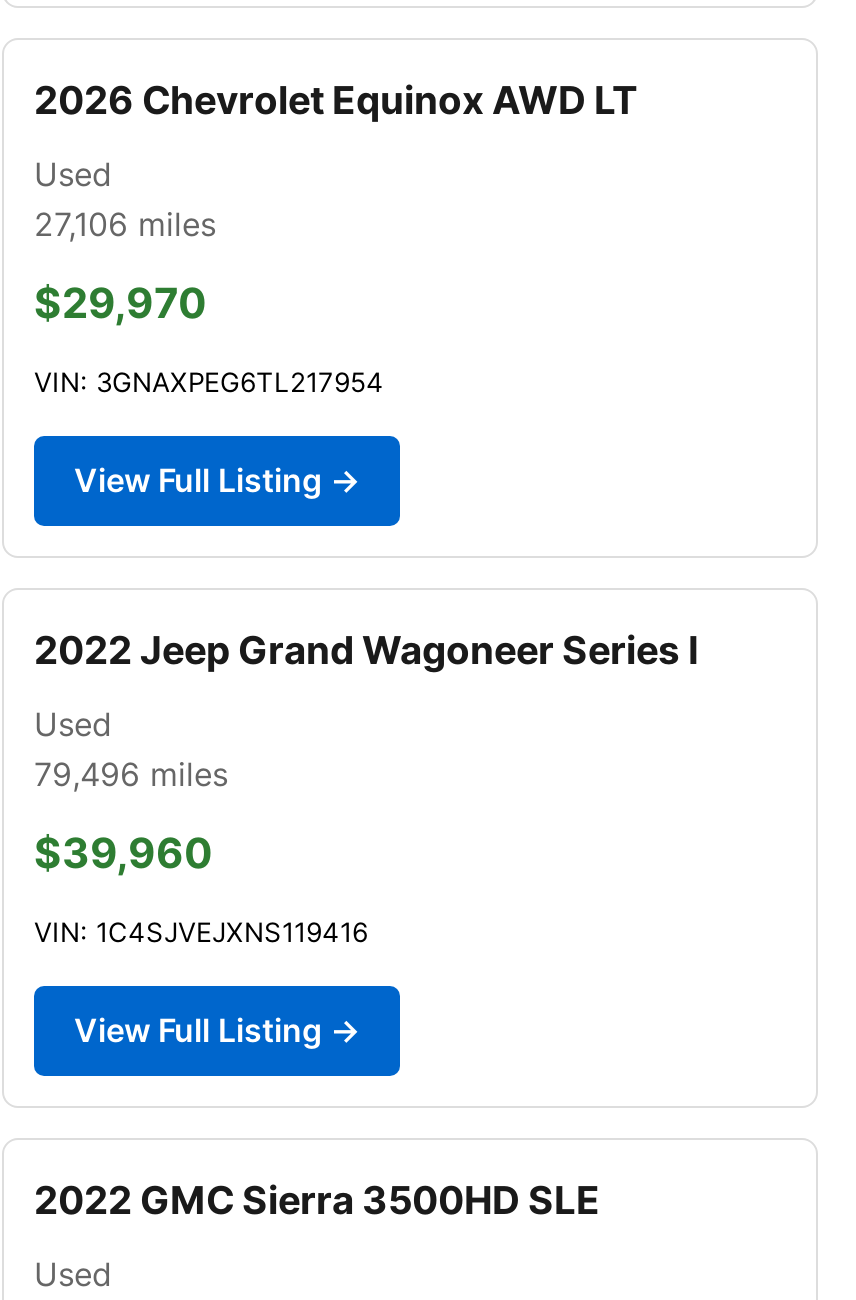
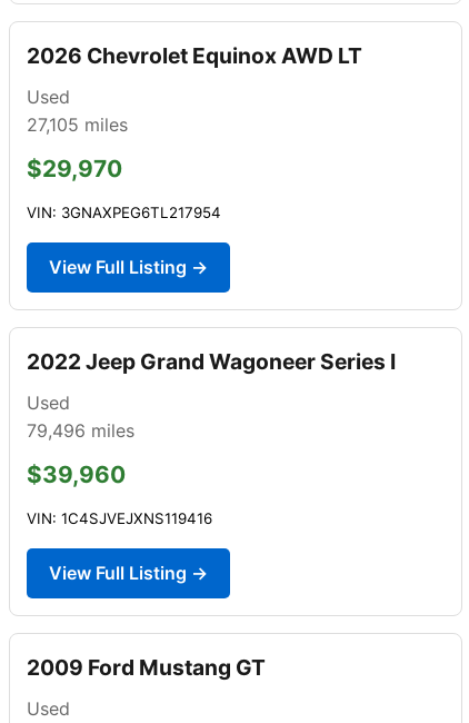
[34,204,216,244] 27,106 miles -> [27,113,128,136] 27,105 miles
[34,1176,600,1224] 2022 GMC Sierra 3500HD SLE -> [27,654,266,681] 2009 Ford Mustang GT

